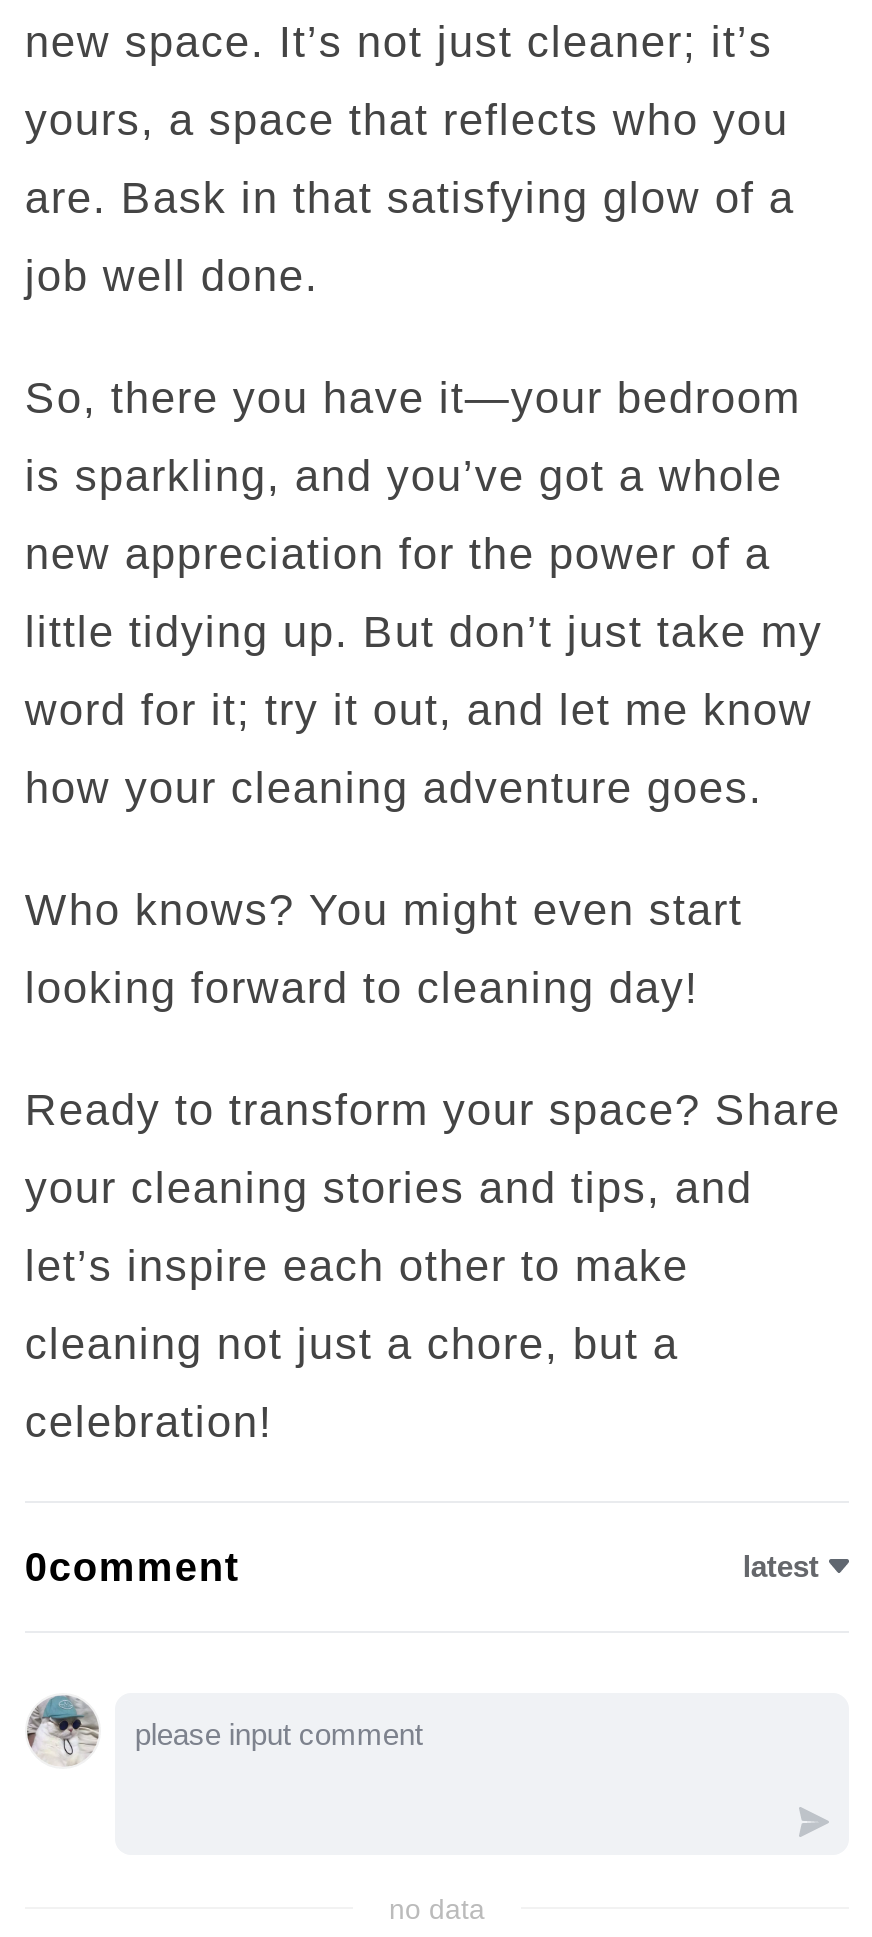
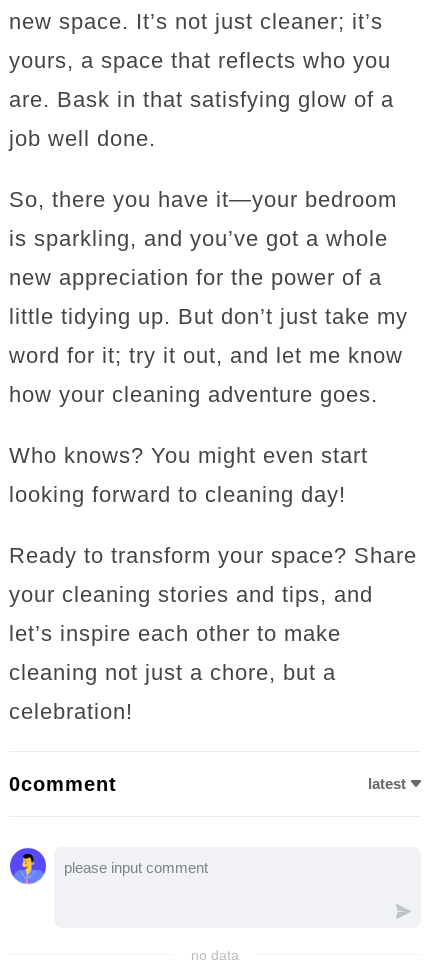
[25,1693,101,1767] [image] -> [9,847,47,885] [image]

